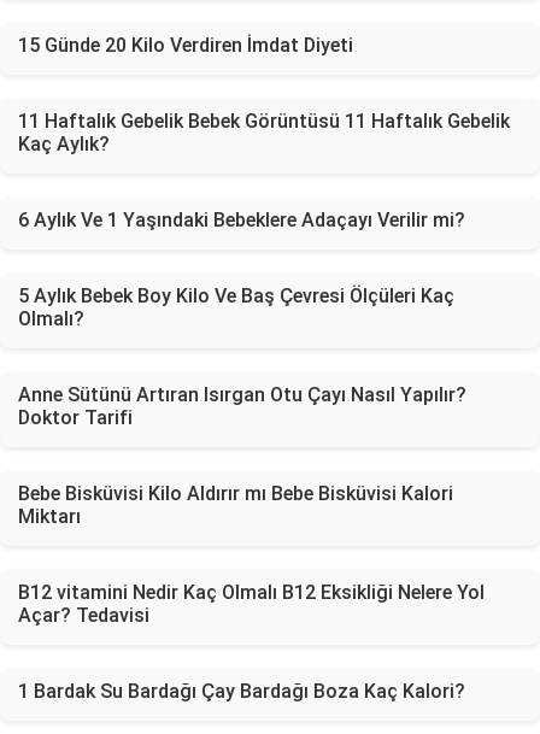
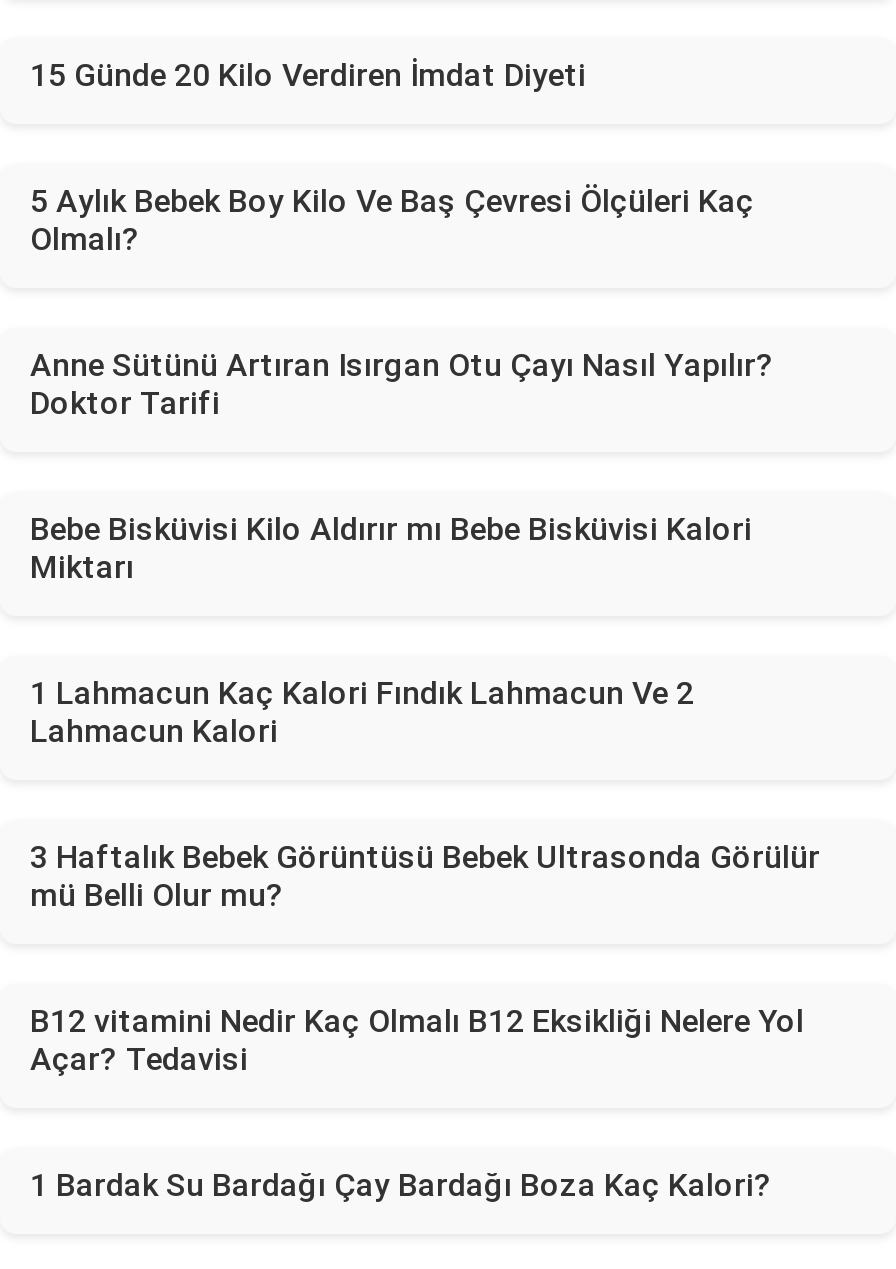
[18,110,510,231] 11 Haftalık Gebelik Bebek Görüntüsü 11 Haftalık Gebelik | Kaç Aylık? | 6 Aylık Ve 1 Yaşındaki Bebeklere Adaçayı Verilir mi? -> none
moved [18,284,466,528] -> [30,182,774,586]: 5 Aylık Bebek Boy Kilo Ve Baş Çevresi Ölçüleri Kaç | Olmalı? | Anne Sütünü Artıran Isırgan Otu Çayı Nasıl Yapılır? | Doktor Tarifi | Bebe Bisküvisi Kilo Aldırır mı Bebe Bisküvisi Kalori | Miktarı
none -> [30,674,820,914] 1 Lahmacun Kaç Kalori Fındık Lahmacun Ve 2 | Lahmacun Kalori | 3 Haftalık Bebek Görüntüsü Bebek Ultrasonda Görülür | mü Belli Olur mu?

